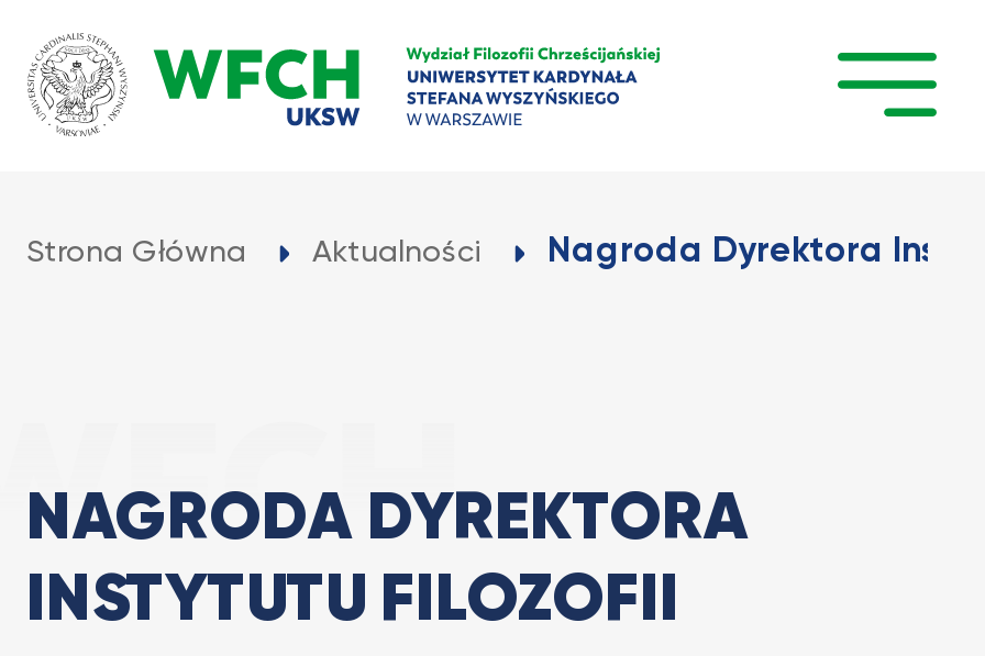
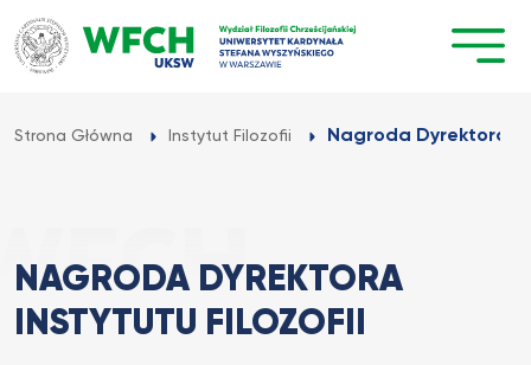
[312,237,482,268] Aktualności -> [168,128,292,145] Instytut Filozofii

